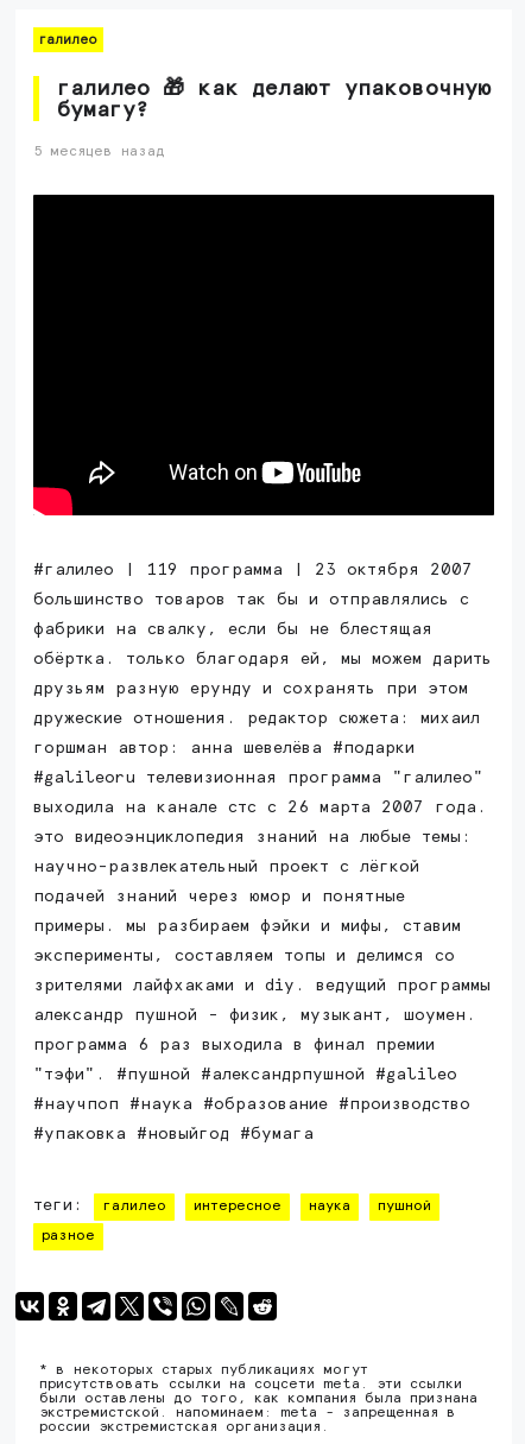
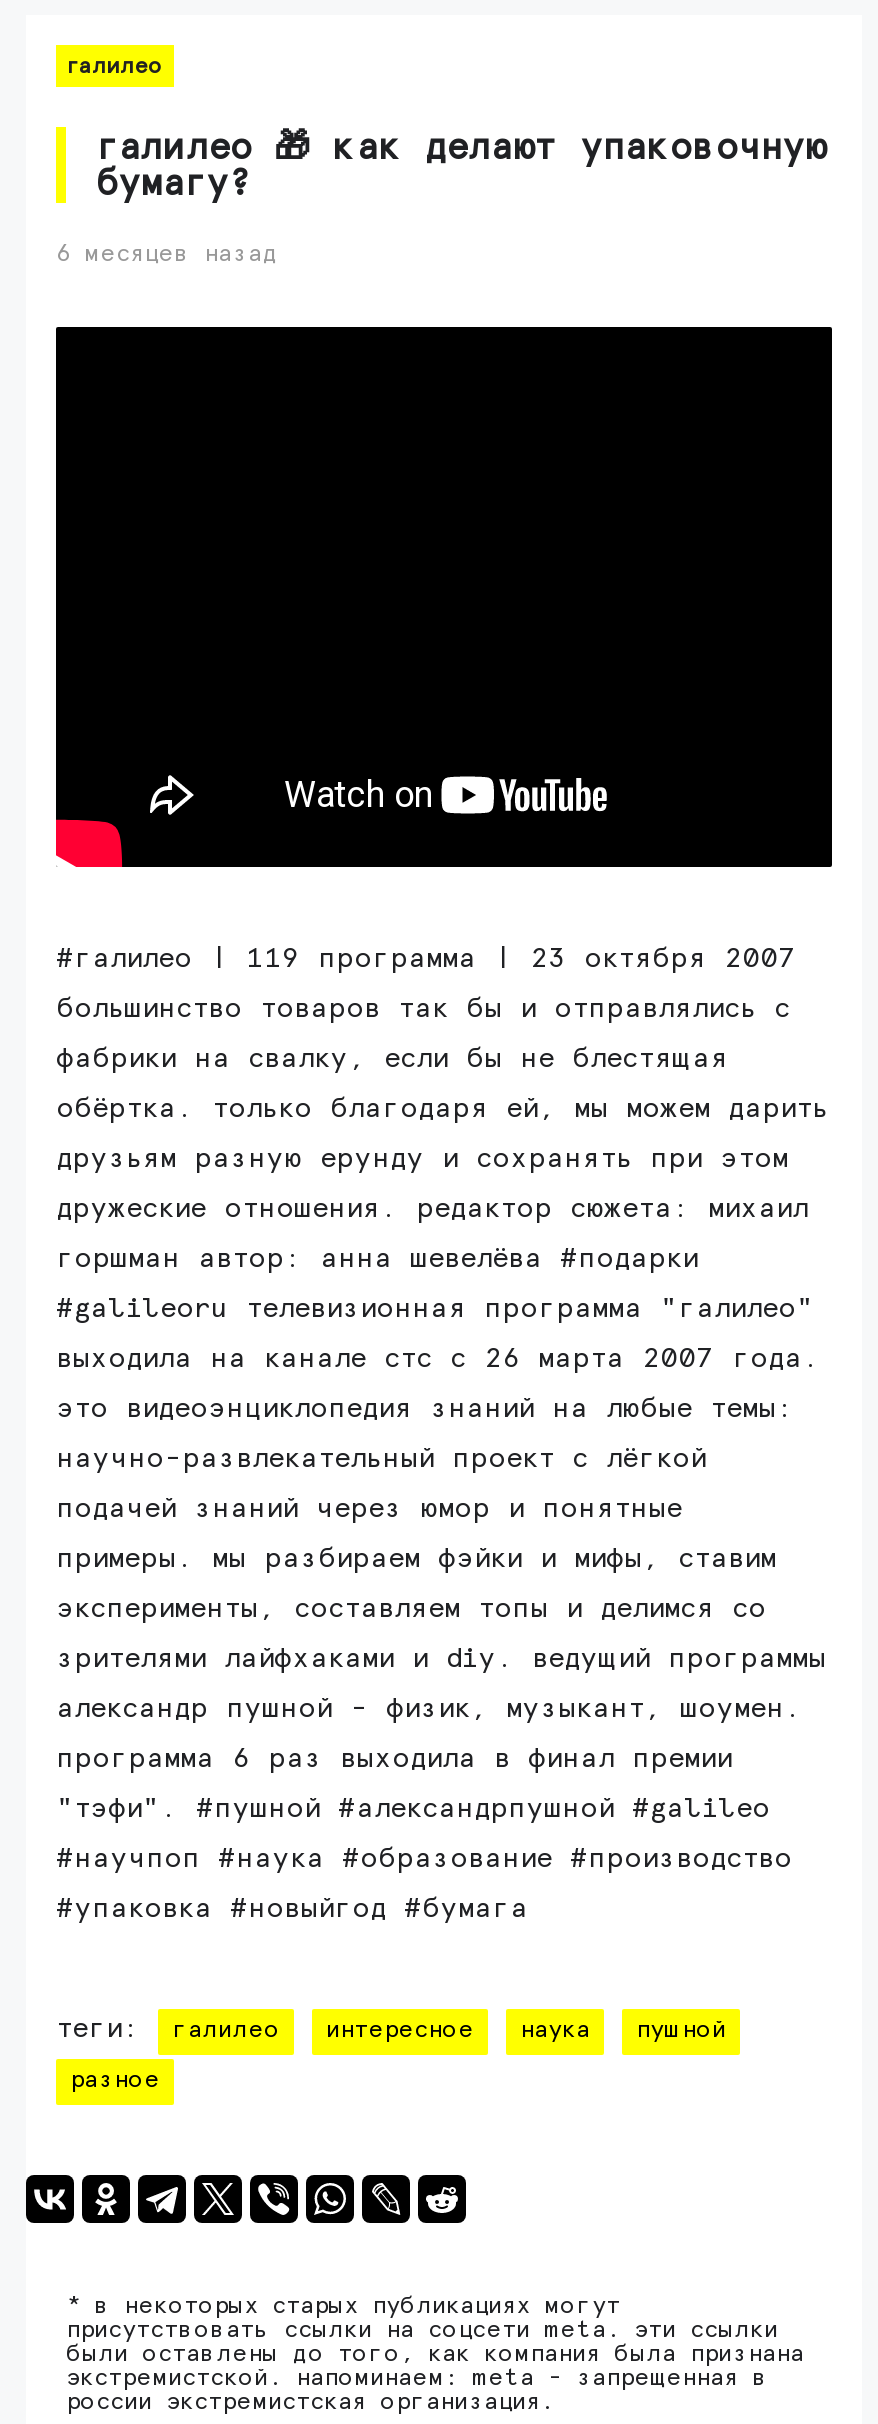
[33,145,165,159] 5 месяцев назад -> [56,243,278,267] 6 месяцев назад

